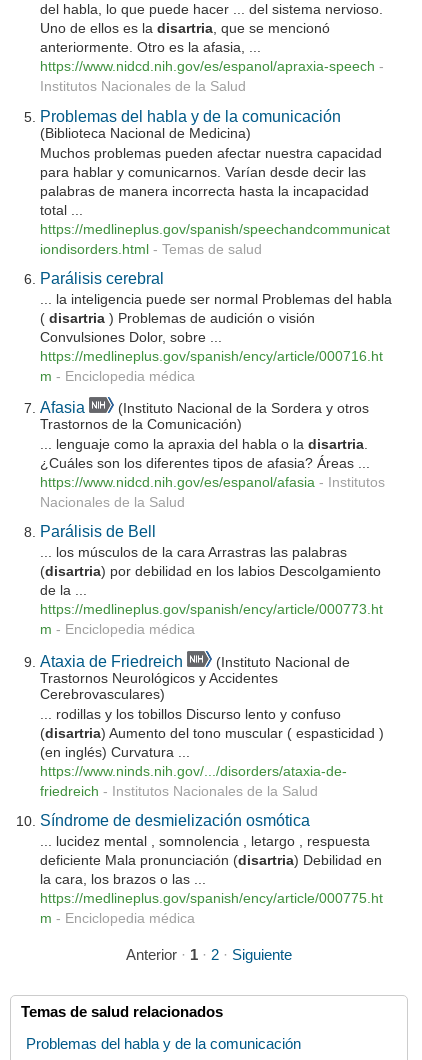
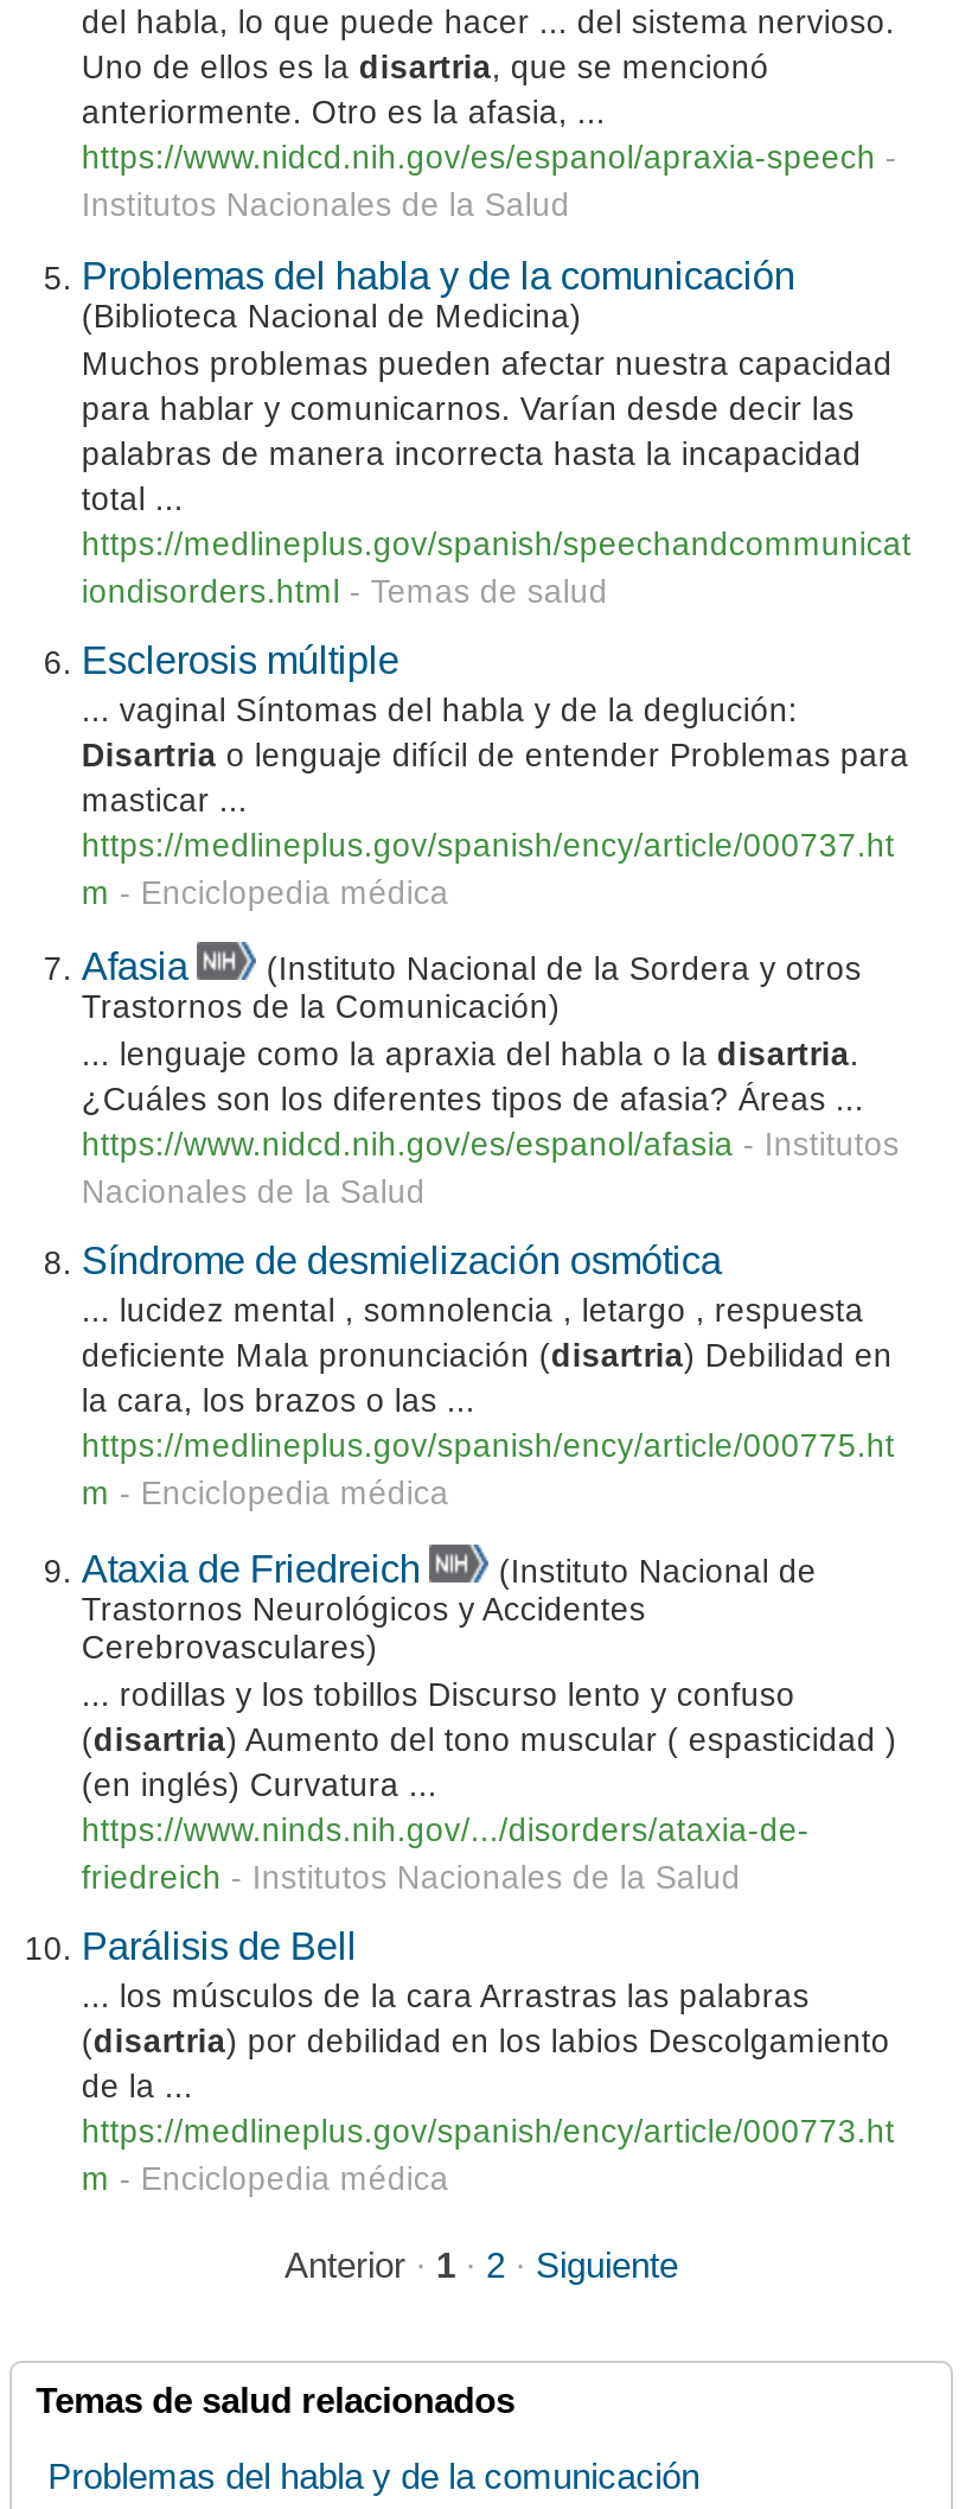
[40,269,392,364] Parálisis cerebral | ... la inteligencia puede ser normal Problemas del habla | (disartria) Problemas de audición o visión | Convulsiones Dolor, sobre ... | https://medlineplus.gov/spanish/ency/article/000716.ht -> [81,638,909,864] Esclerosis múltiple | ... vaginal Síntomas del habla y de la deglución: | Disartria o lenguaje difícil de entender Problemas para | masticar ... | https://medlineplus.gov/spanish/ency/article/000737.ht
moved [40,522,383,617] -> [81,1924,895,2149]: Parálisis de Bell | ... los músculos de la cara Arrastras las palabras | (disartria) por debilidad en los labios Descolgamiento | de la ... | https://medlineplus.gov/spanish/ency/article/000773.ht
moved [40,811,383,906] -> [81,1239,895,1465]: Síndrome de desmielización osmótica | ... lucidez mental , somnolencia , letargo , respuesta | deficiente Mala pronunciación (disartria) Debilidad en | la cara, los brazos o las ... | https://medlineplus.gov/spanish/ency/article/000775.ht

